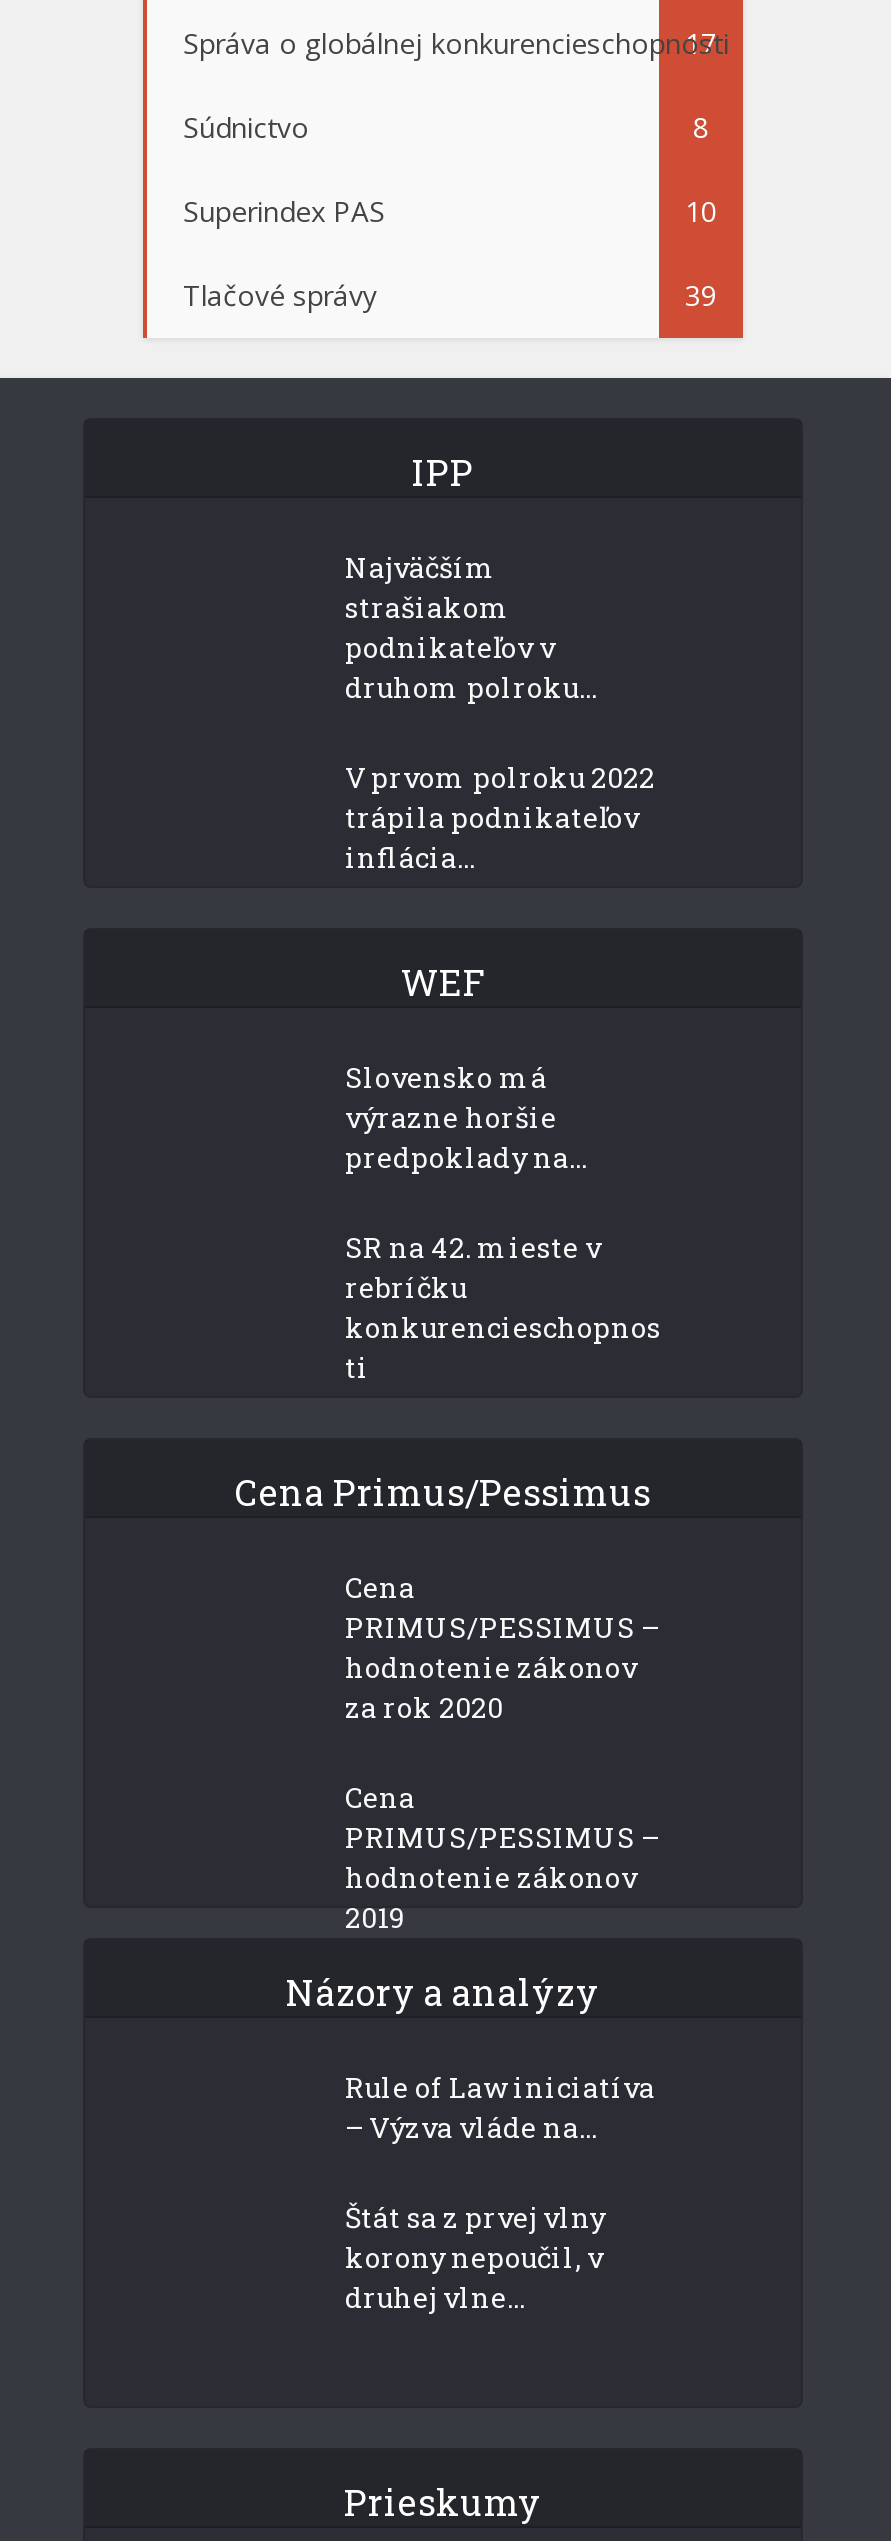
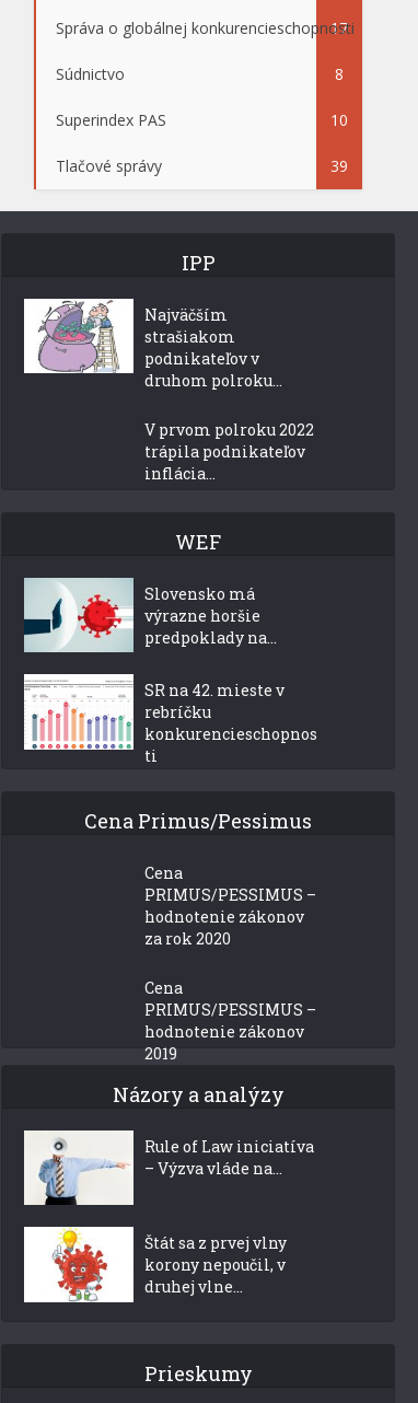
none -> [23,298,135,374] [image]
none -> [23,577,135,653] [image]
none -> [23,673,135,751] [image]
none -> [23,1129,135,1206] [image]
none -> [23,1226,135,1303] [image]
moved [345,2198,605,2316] -> [144,1233,287,1297]: Štát sa z prvej vlny | korony nepoučil, v | druhej vlne...

